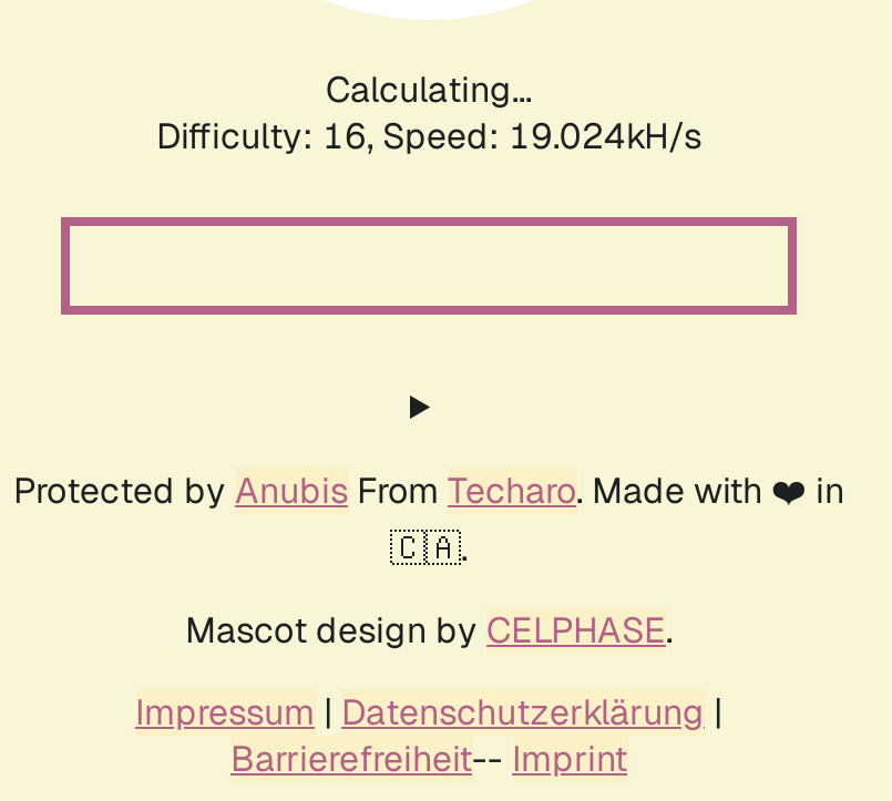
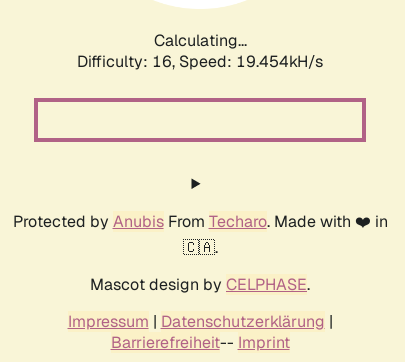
[156,113,701,160] Difficulty: 16, Speed: 19.024kH/s -> [77,51,323,72] Difficulty: 16, Speed: 19.454kH/s

